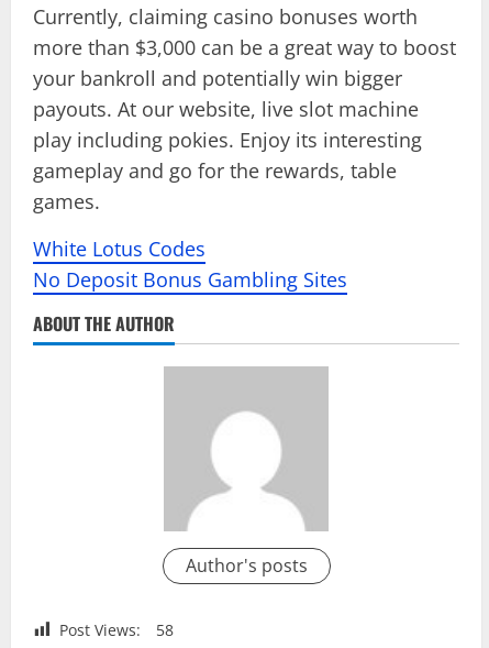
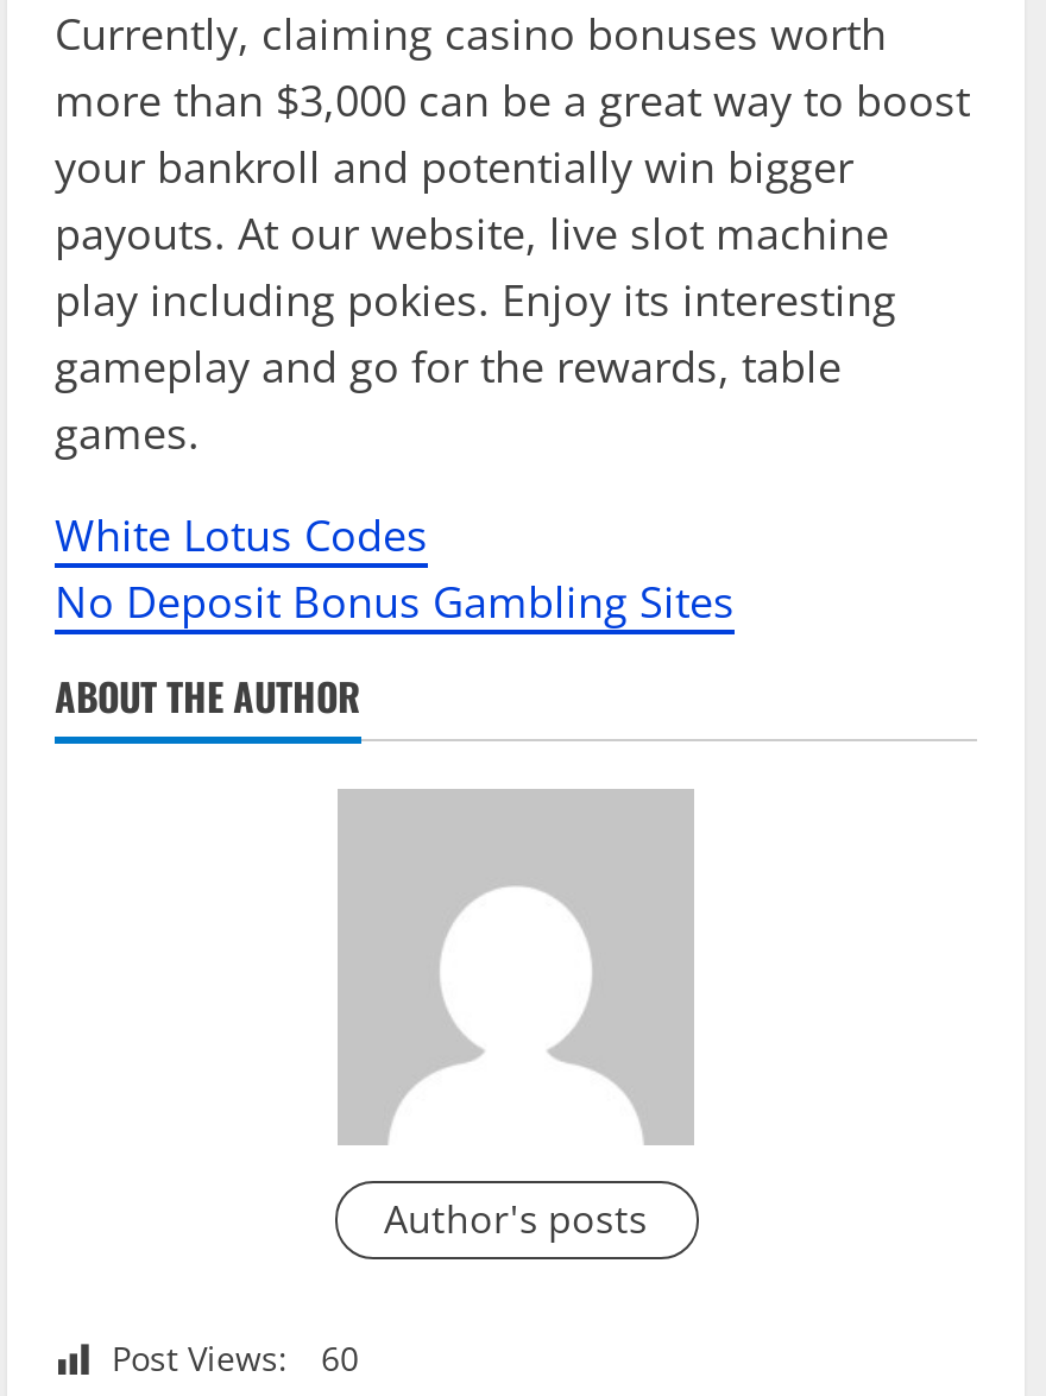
[59,619,174,640] Post Views: 58 -> [112,1337,359,1382] Post Views: 60

